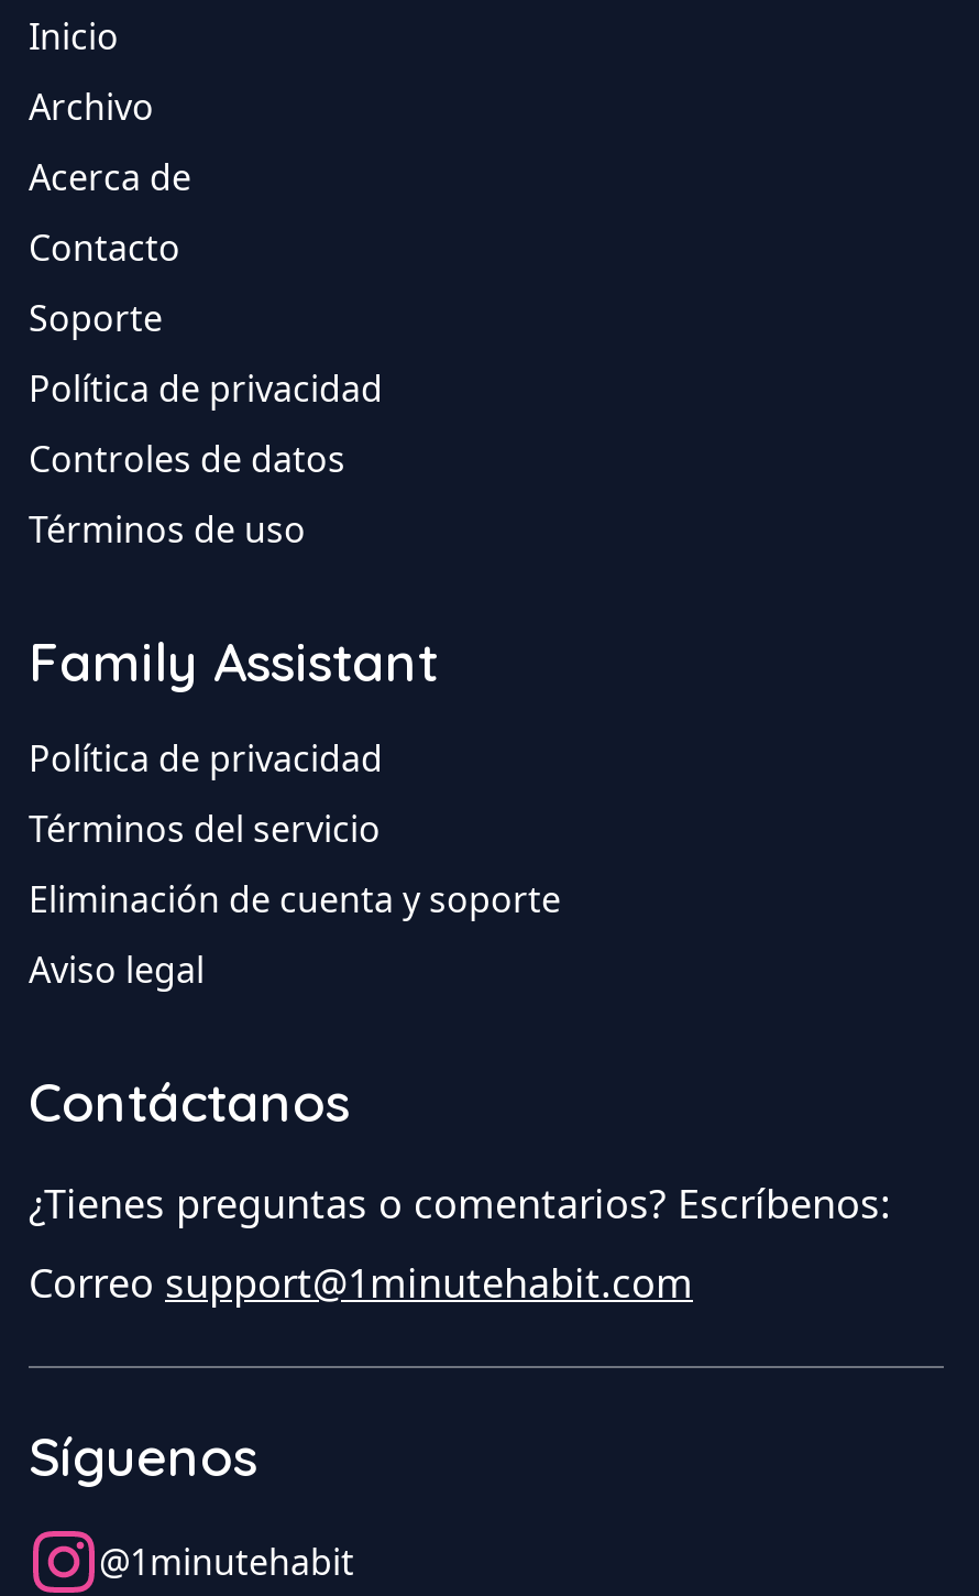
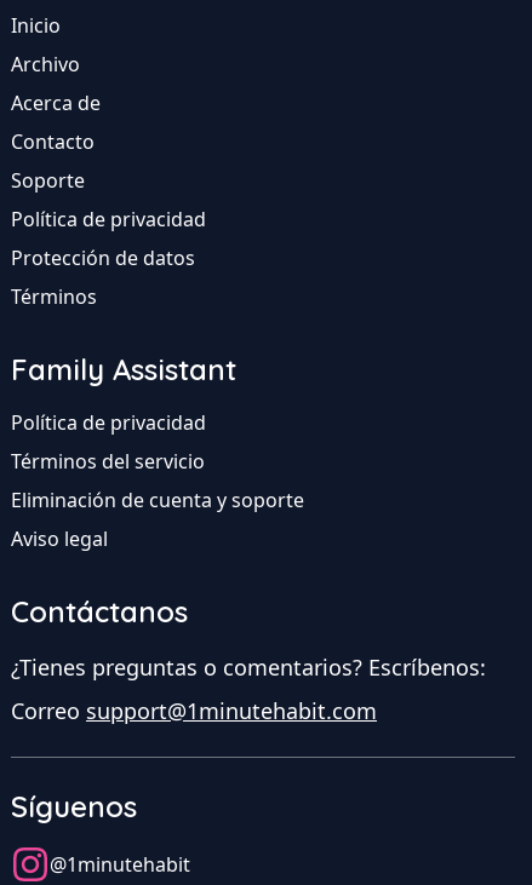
[29,435,345,483] Controles de datos -> [11,245,195,271] Protección de datos
[29,505,306,554] Términos de uso -> [11,283,97,310] Términos

